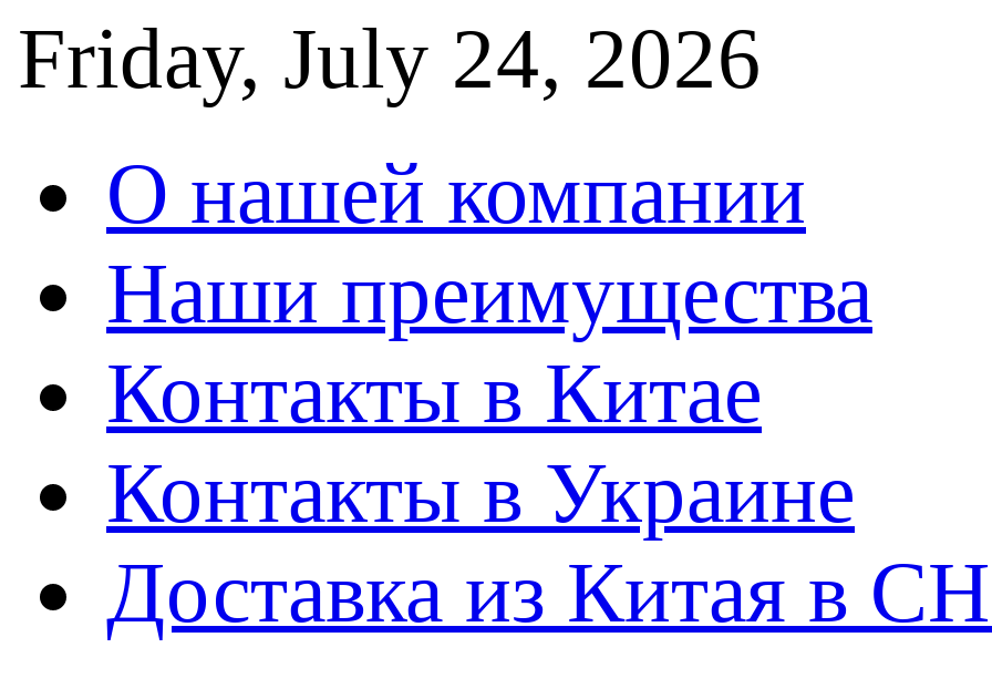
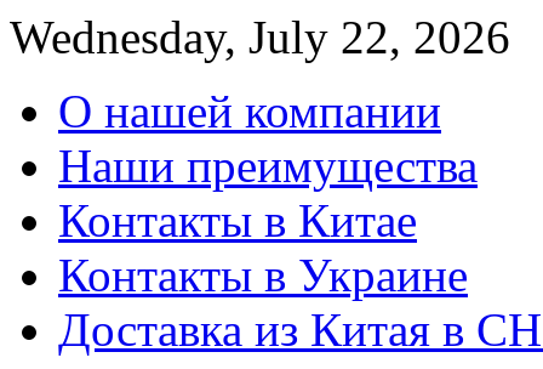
[18,10,762,105] Friday, July 24, 2026 -> [10,11,510,63] Wednesday, July 22, 2026

